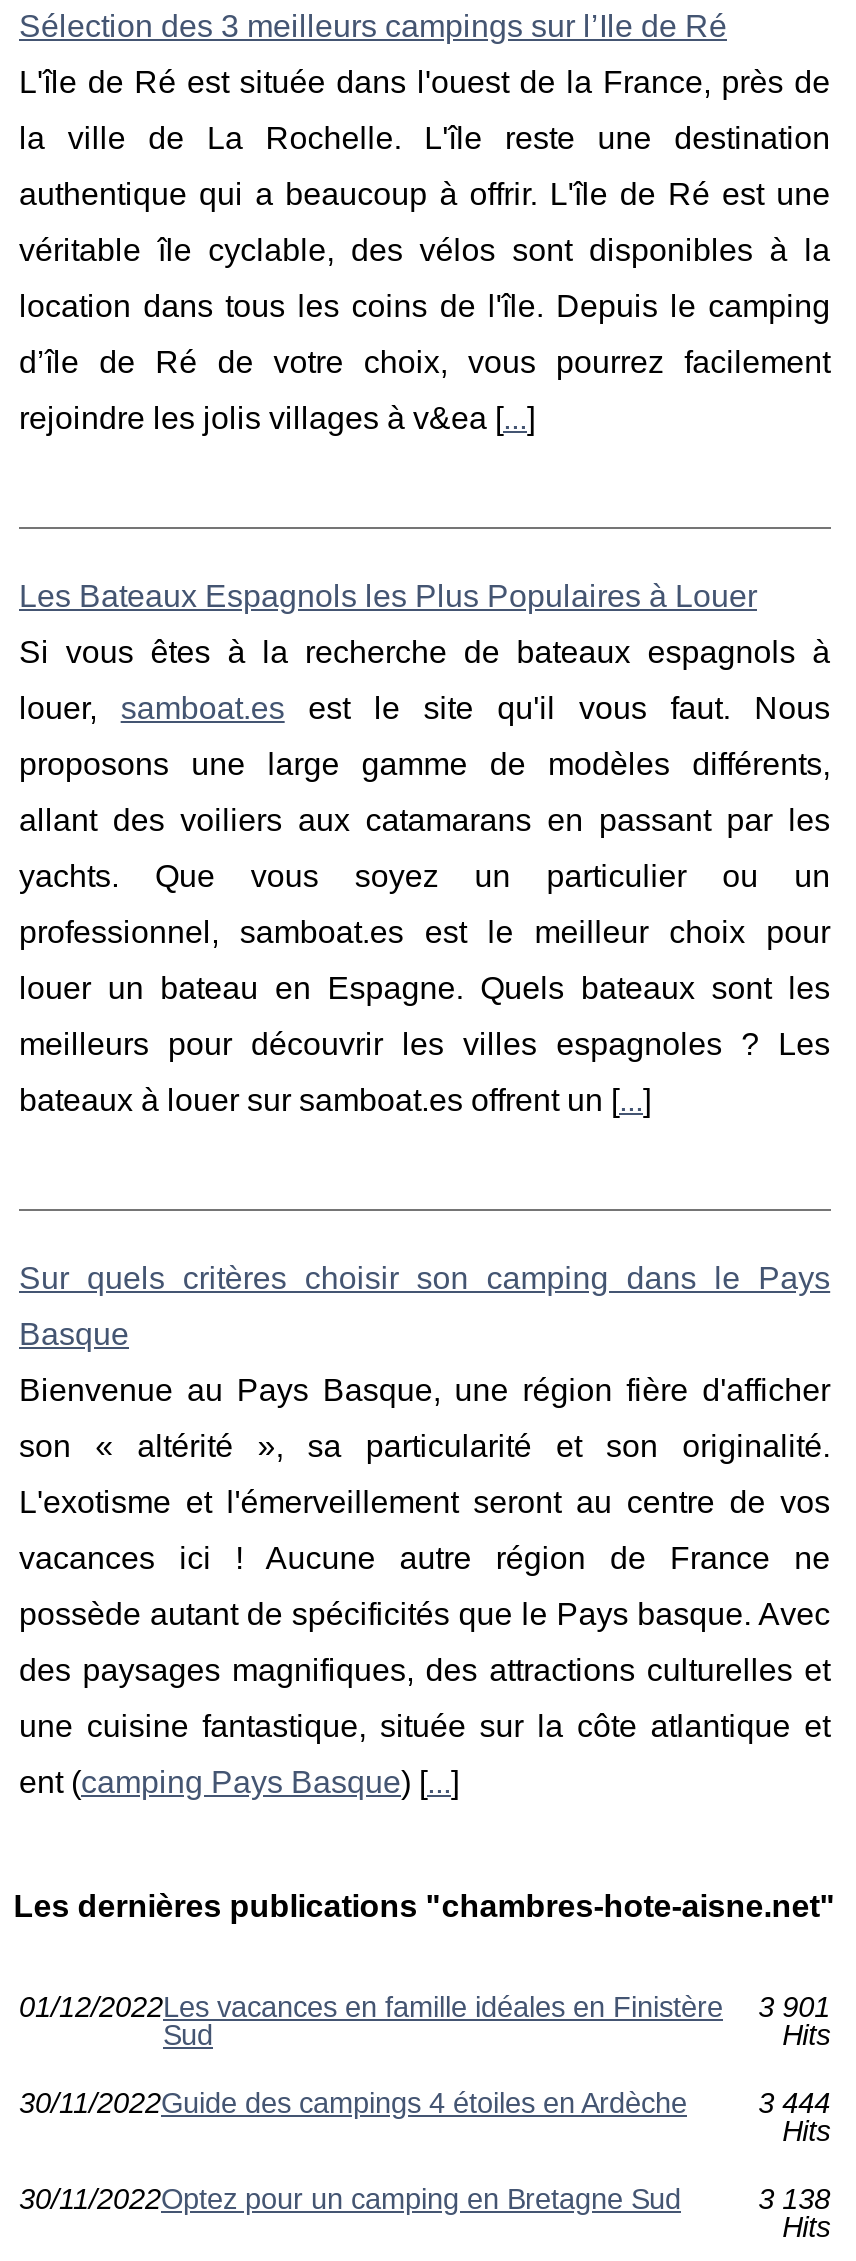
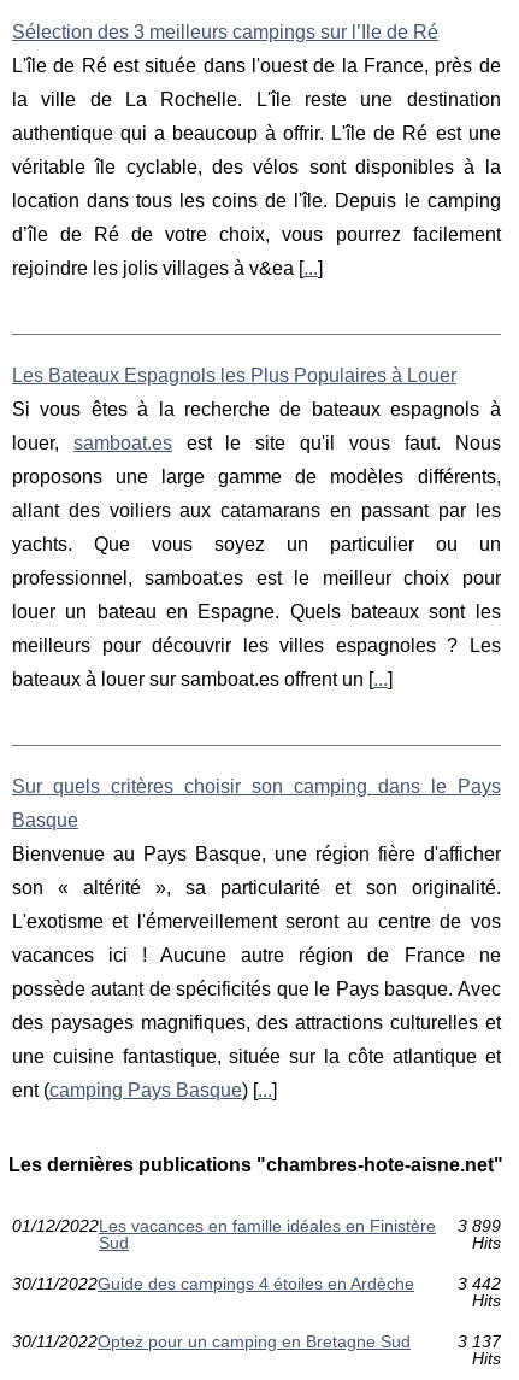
[19,1992,830,2024] 01/12/2022Les vacances en famille idéales en Finistère 3 901 -> [12,1216,500,1236] 01/12/2022Les vacances en famille idéales en Finistère 3 899
[758,2088,830,2120] 3 444 -> [457,1274,500,1294] 3 442
[758,2184,830,2216] 3 138 -> [457,1332,500,1351] 3 137

